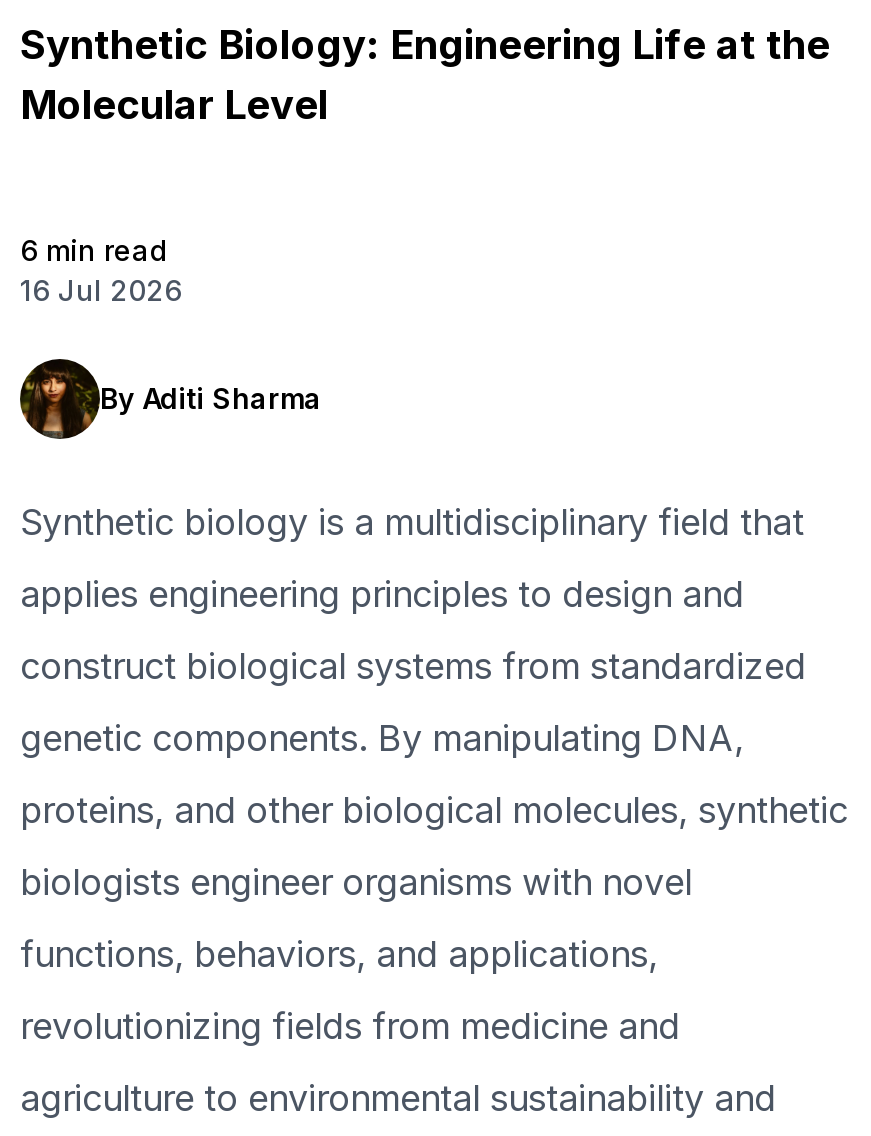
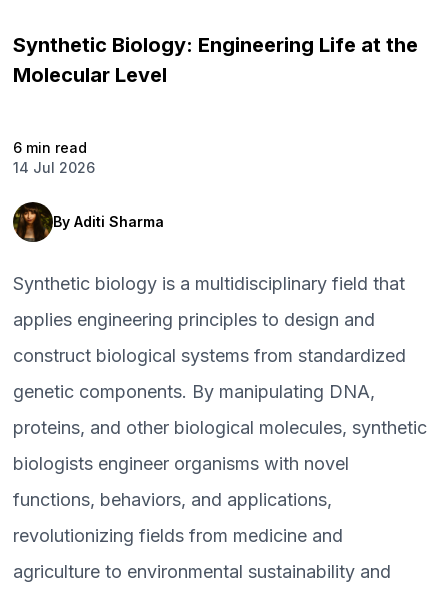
[20,273,182,307] 16 Jul 2026 -> [13,159,95,176] 14 Jul 2026

